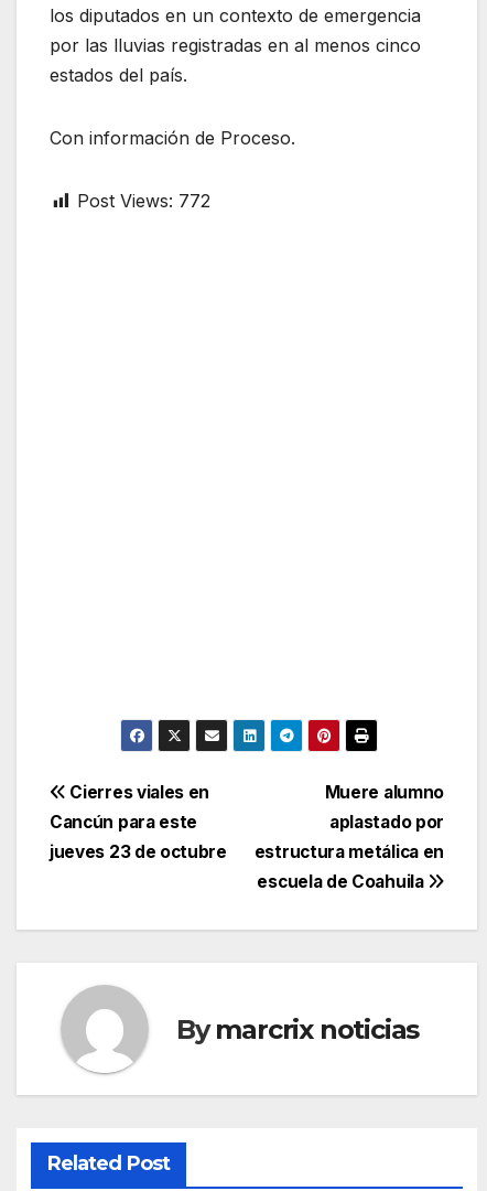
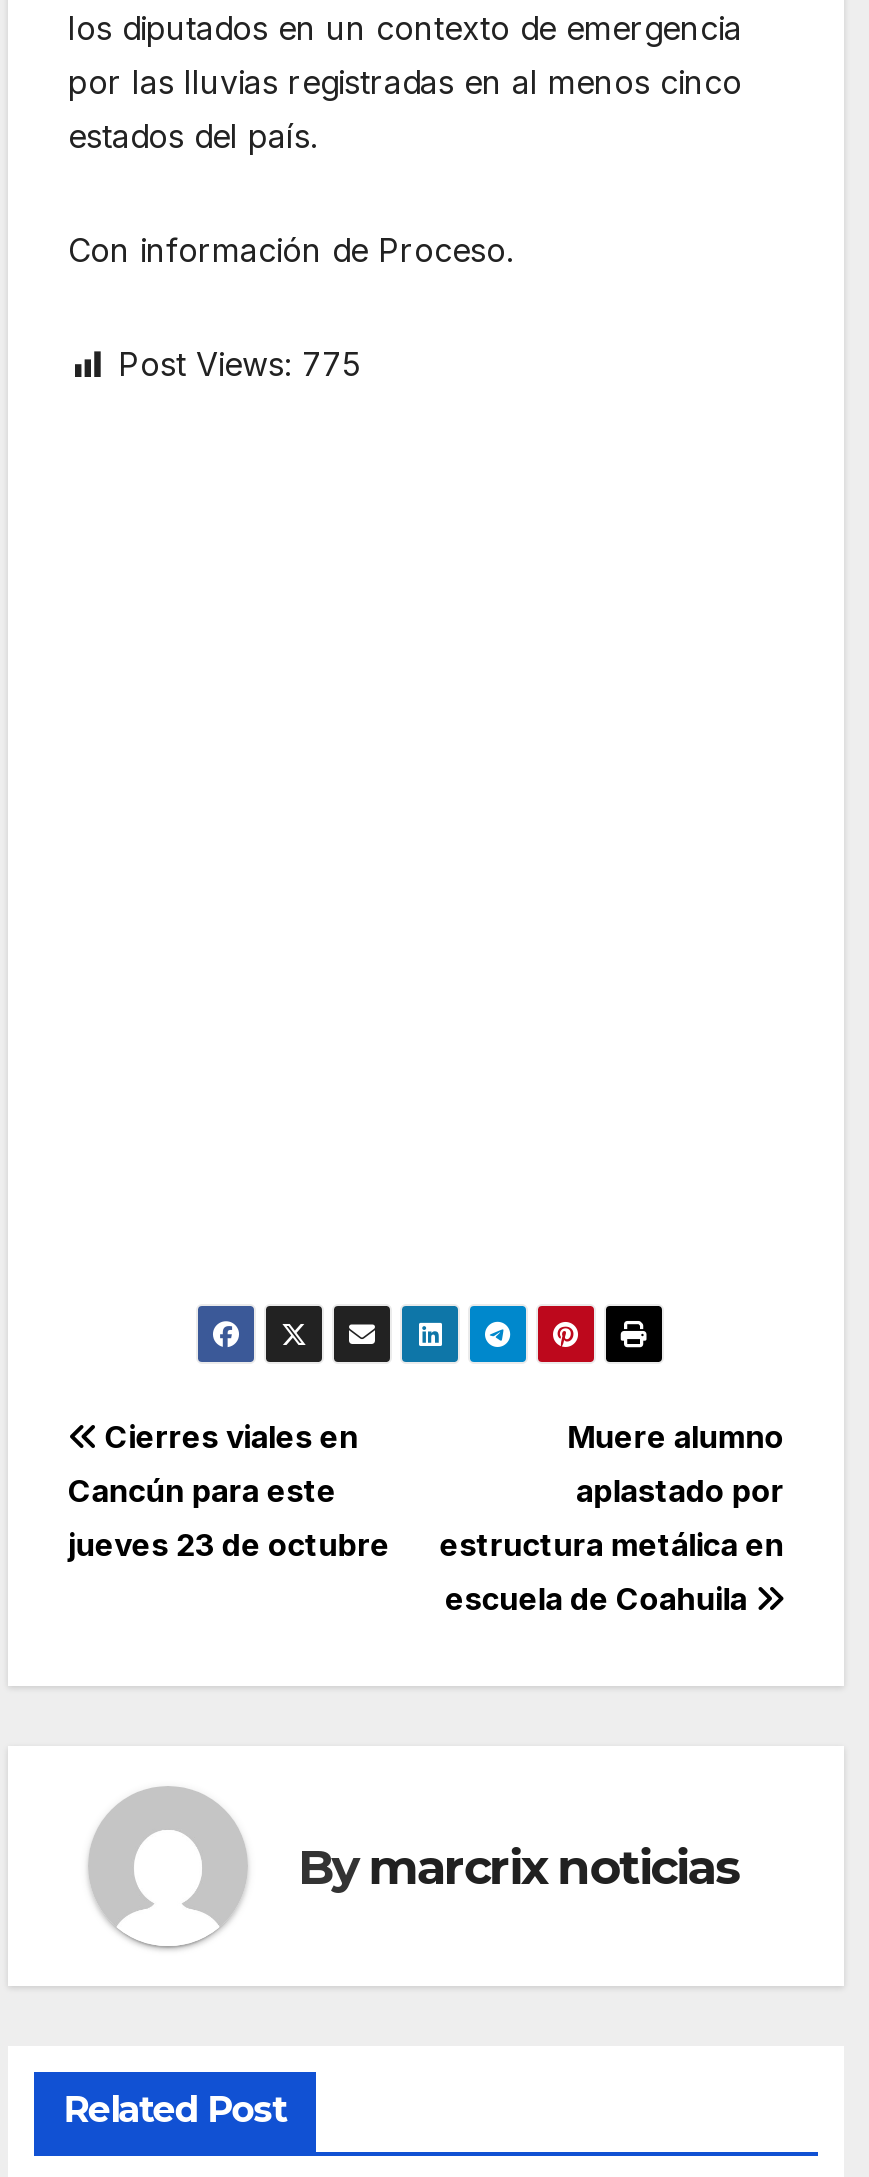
[77,190,210,212] Post Views: 772 -> [118,345,360,385] Post Views: 775

